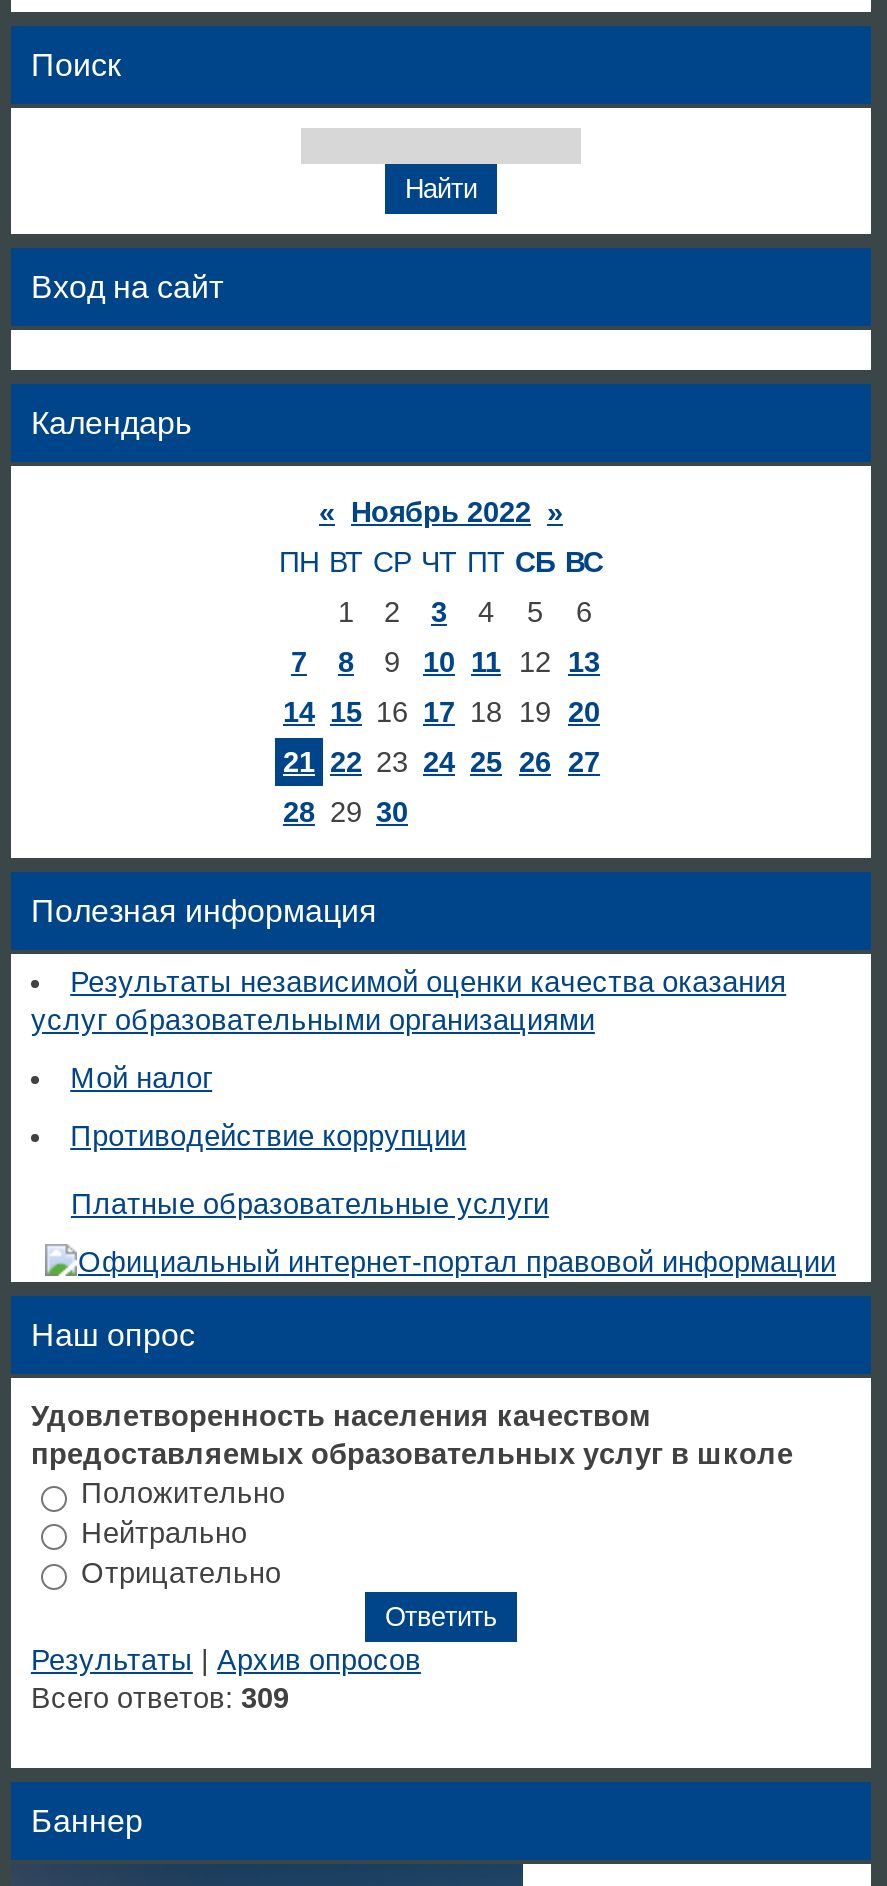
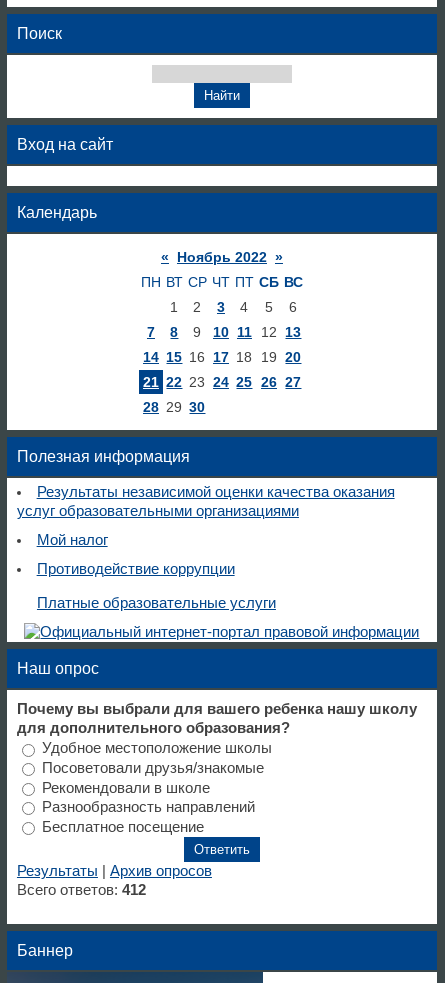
[31,1401,793,1588] Удовлетворенность населения качеством | предоставляемых образовательных услуг в школе | Положительно | Нейтрально | Отрицательно -> [17,701,417,834] Почему вы выбрали для вашего ребенка нашу школу | для дополнительного образования? | Удобное местоположение школы | Посоветовали друзья/знакомые | Рекомендовали в школе | Разнообразность направлений | Бесплатное посещение
[31,1682,289,1714] Всего ответов: 309 -> [17,881,146,897] Всего ответов: 412

